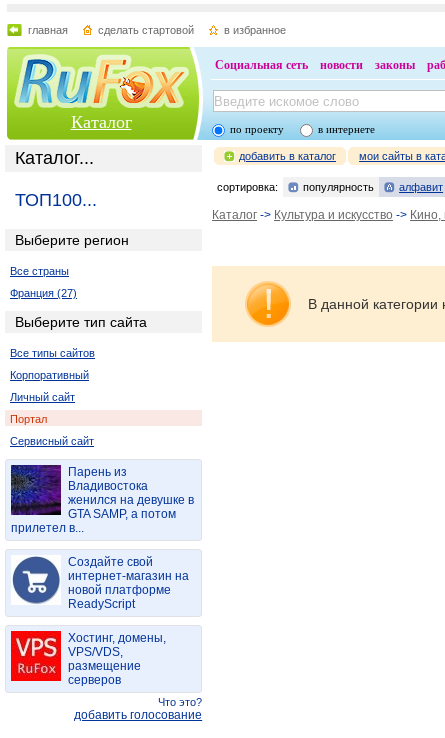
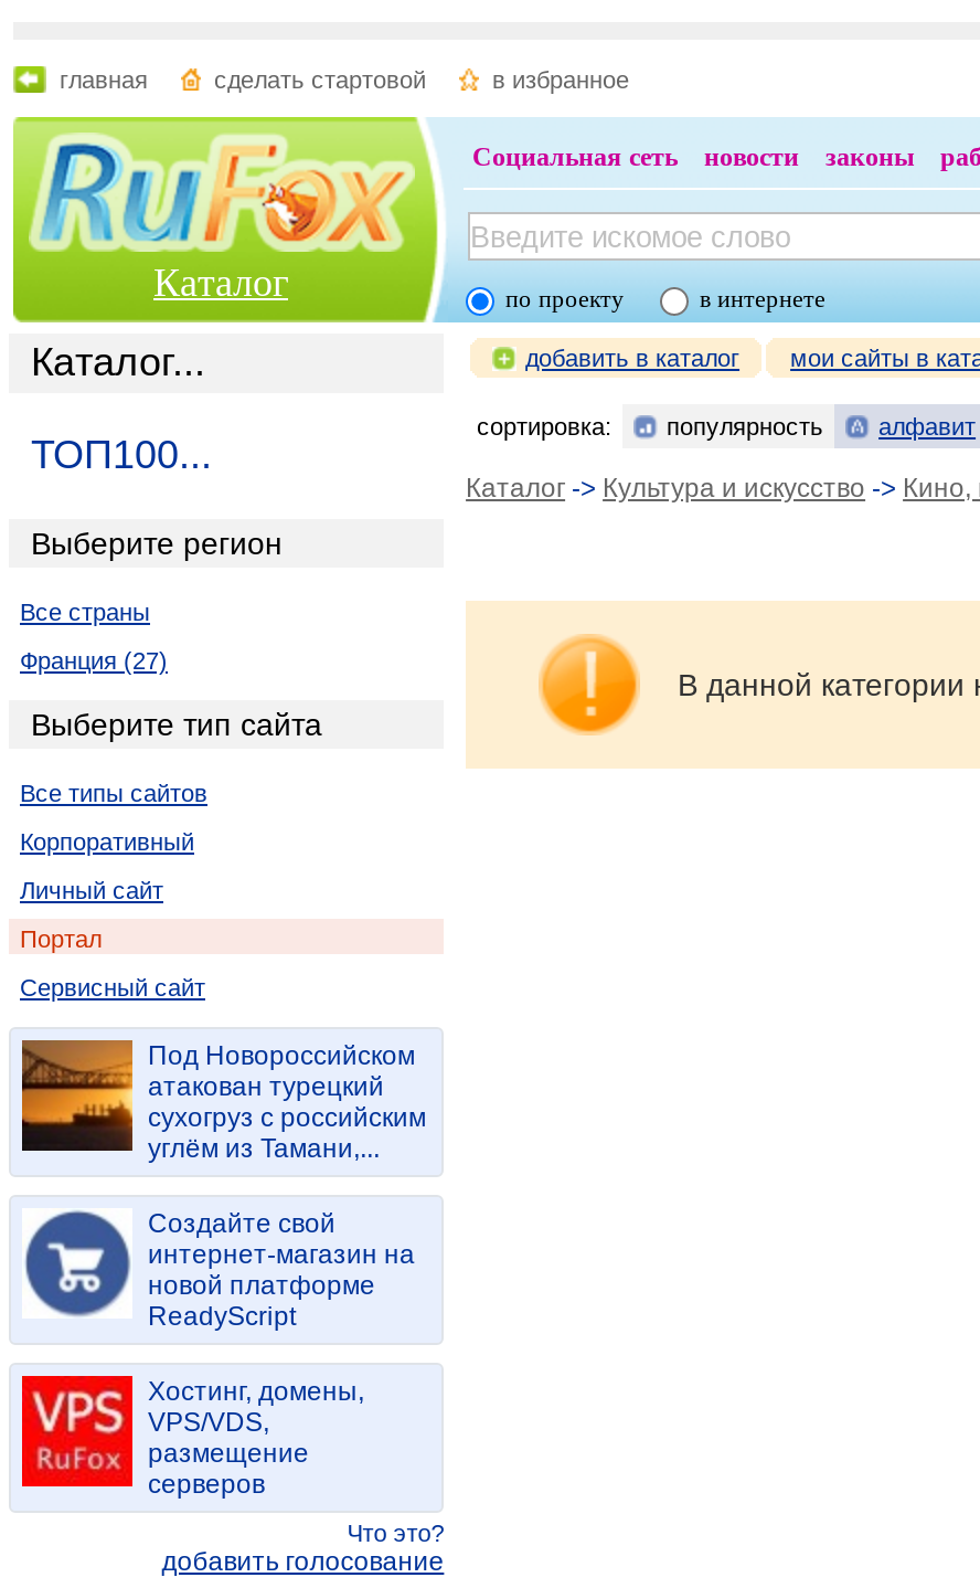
[10,464,194,535] [image] | Парень из | Владивостока | женился на девушке в | GTA SAMP, а потом | прилетел в... -> [20,1038,426,1164] [image] | Под Новороссийском | атакован турецкий | сухогруз с российским | углём из Тамани,...

